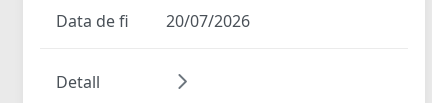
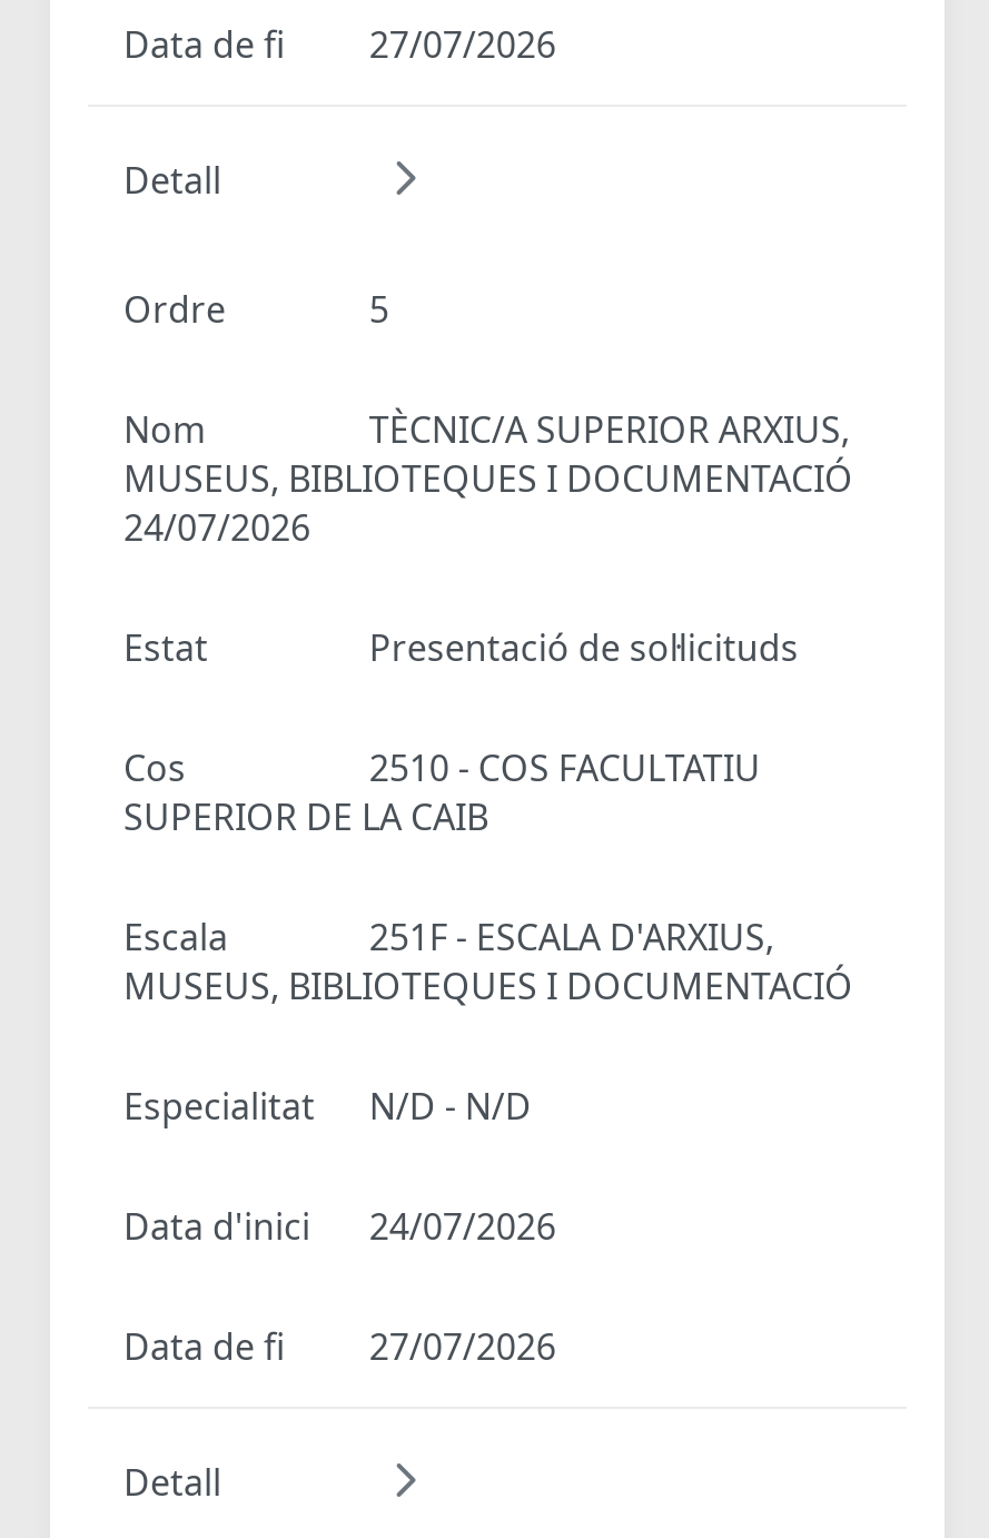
[166,10,250,32] 20/07/2026 -> [123,20,853,1371] 27/07/2026 | Detall | Ordre | 5 | Nom | TÈCNIC/A SUPERIOR ARXIUS, | MUSEUS, BIBLIOTEQUES I DOCUMENTACIÓ | 24/07/2026 | Estat | Presentació de sol·licituds | Cos | 2510 - COS FACULTATIU | SUPERIOR DE LA CAIB | Escala | 251F - ESCALA D'ARXIUS, | MUSEUS, BIBLIOTEQUES I DOCUMENTACIÓ | Especialitat | N/D - N/D | Data d'inici | 24/07/2026 | Data de fi | 27/07/2026

